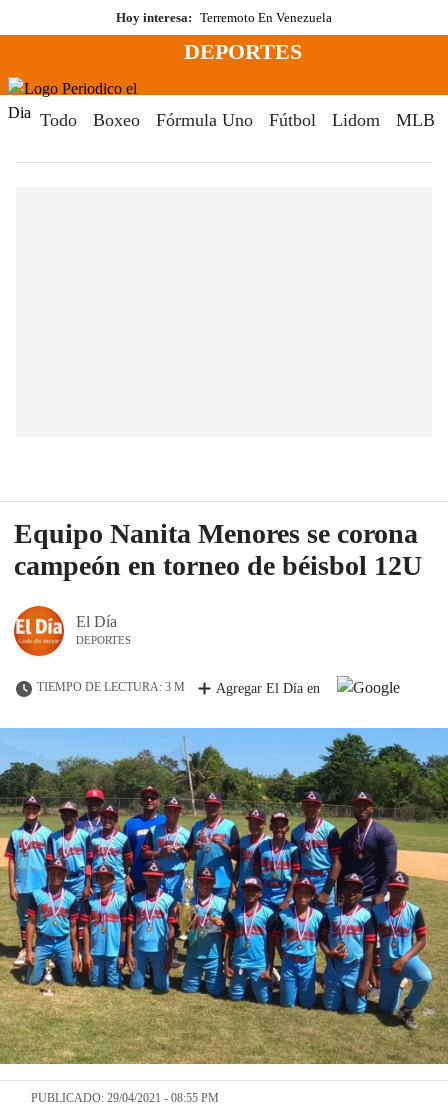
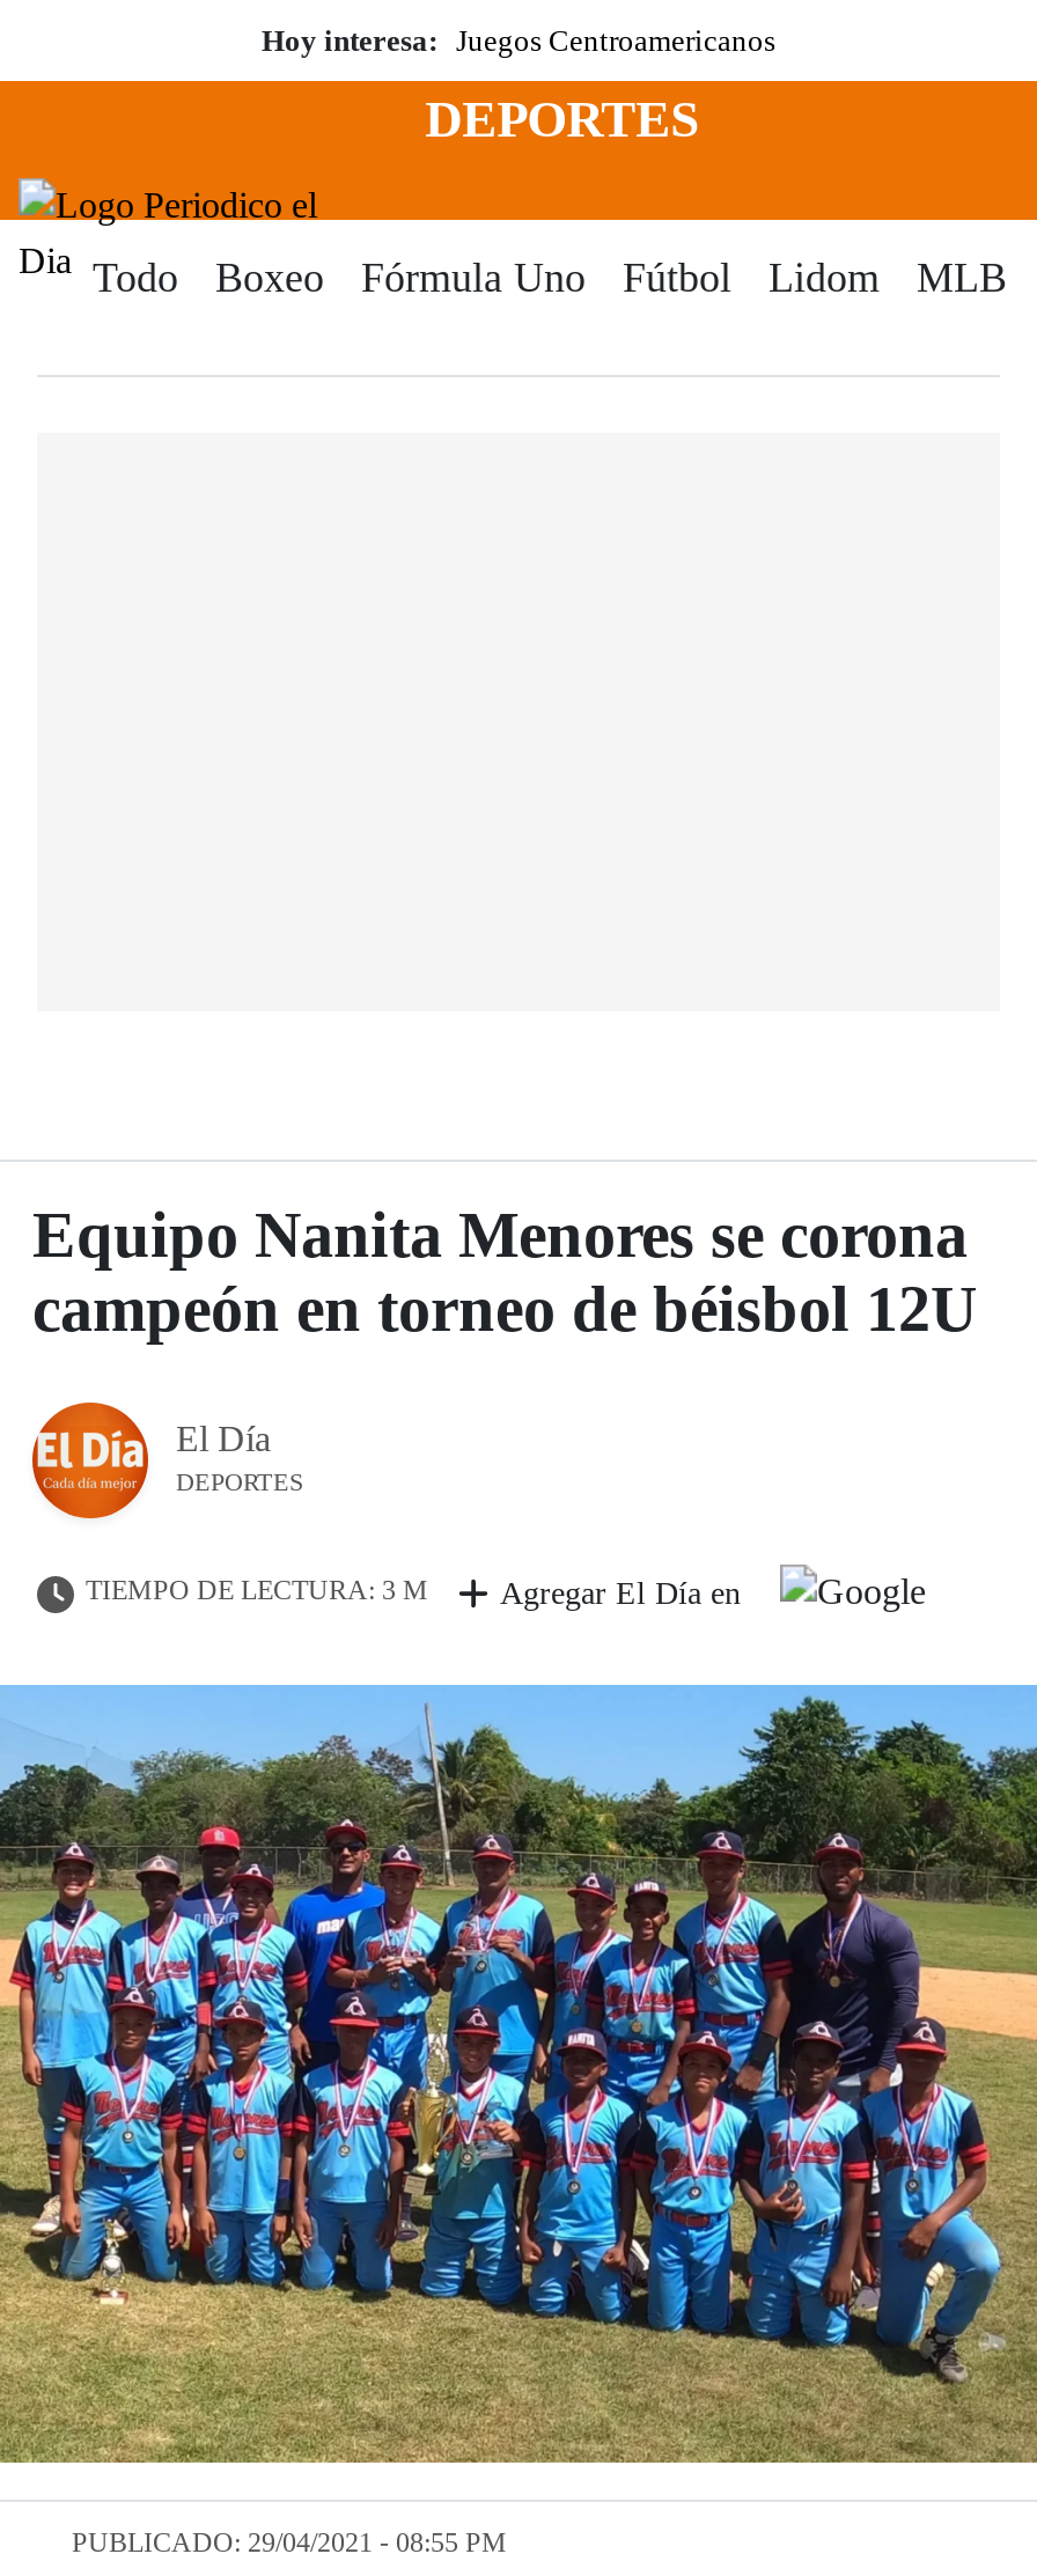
[116,10,332,25] Hoy interesa: Terremoto En Venezuela -> [262,23,775,58] Hoy interesa: Juegos Centroamericanos

